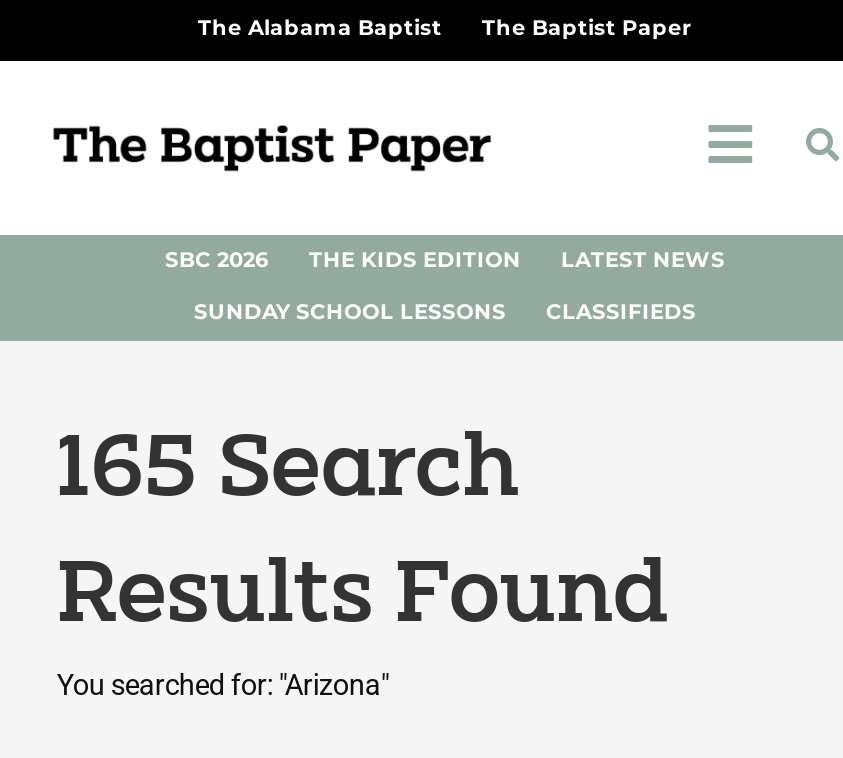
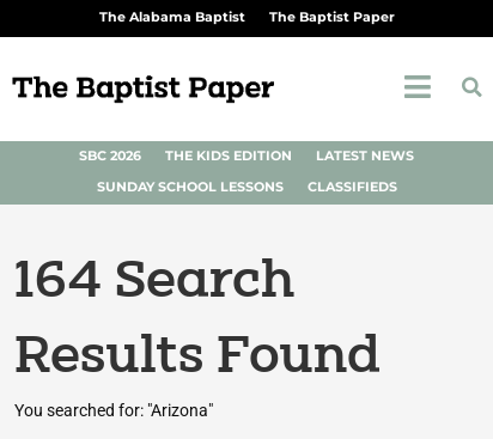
[57,428,521,518] 165 Search -> [14,256,295,310] 164 Search

